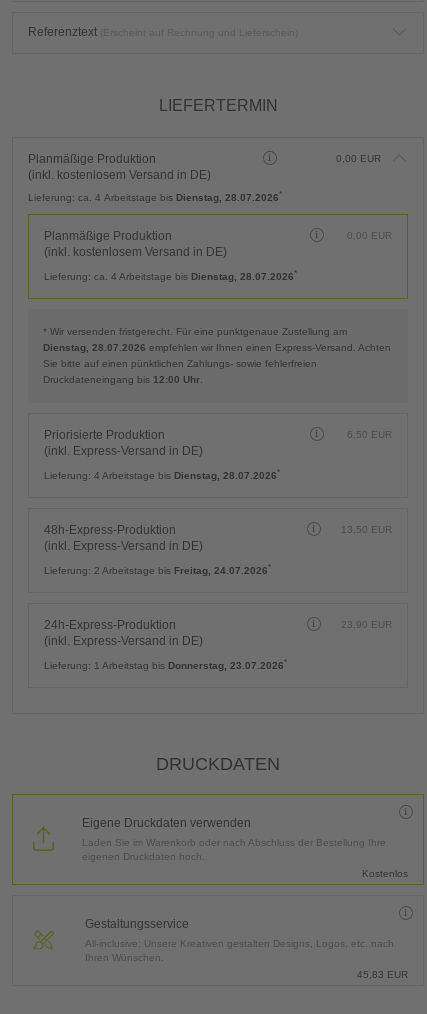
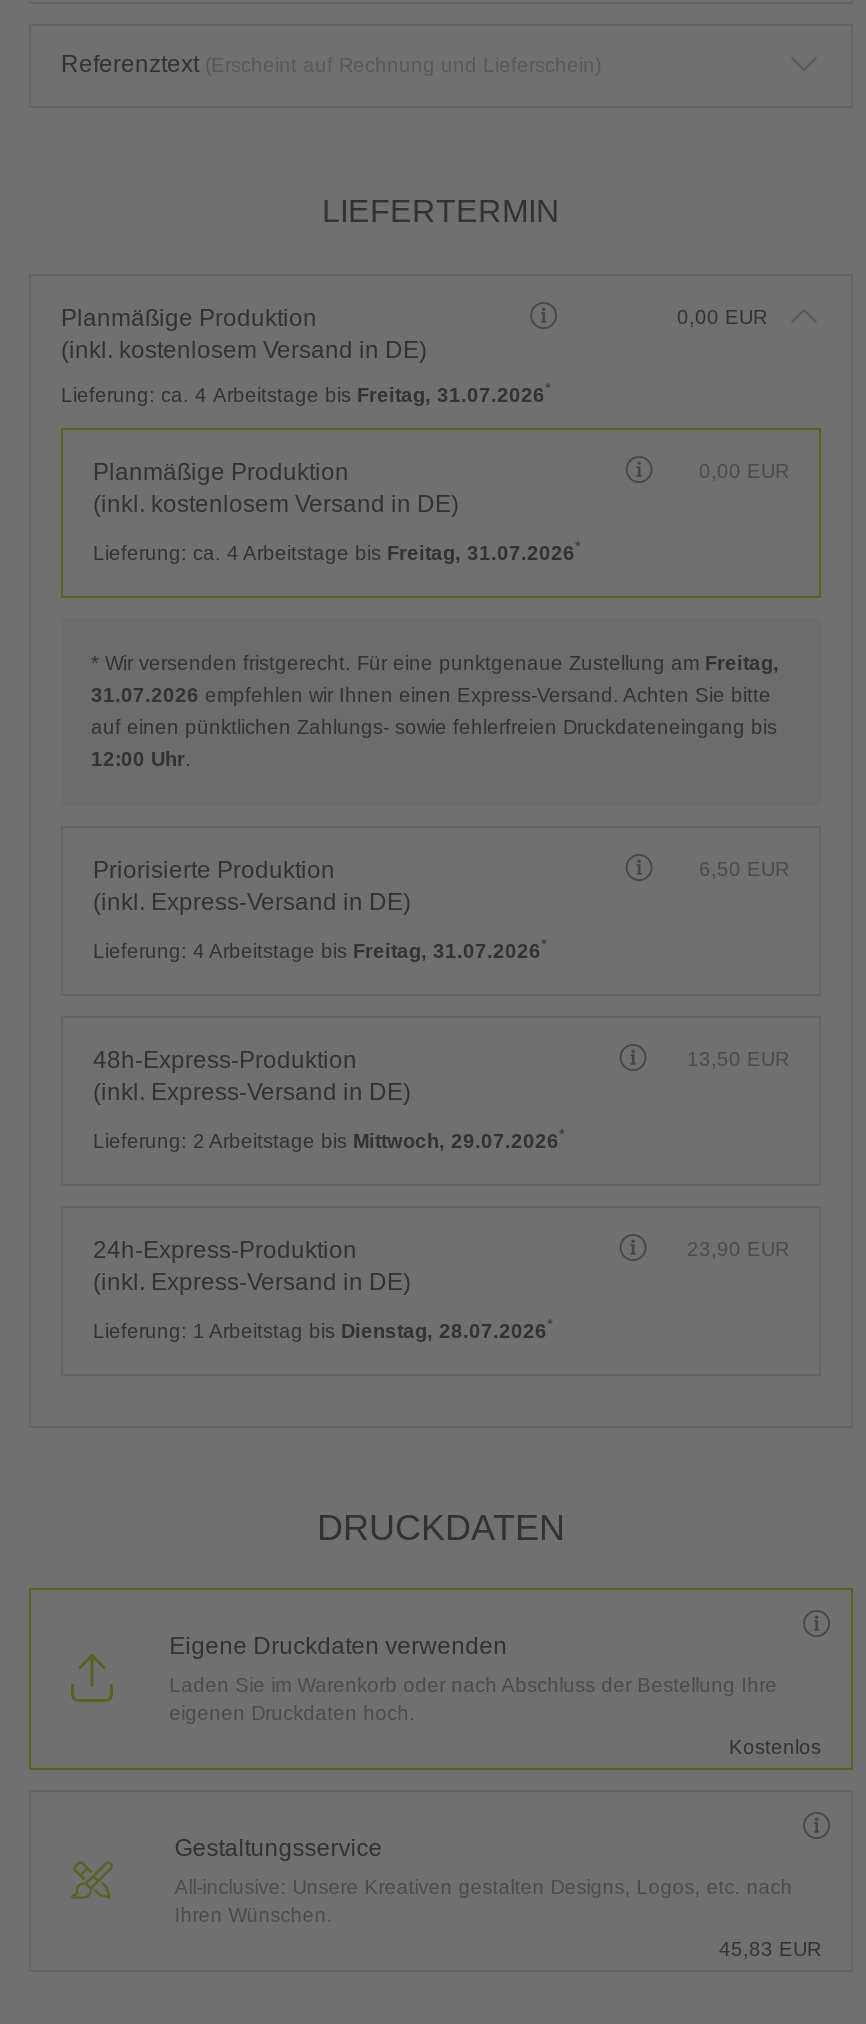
[28,190,282,203] Lieferung: ca. 4 Arbeitstage bis Dienstag, 28.07.2026* -> [61,380,551,406] Lieferung: ca. 4 Arbeitstage bis Freitag, 31.07.2026*
[44,269,297,282] Lieferung: ca. 4 Arbeitstage bis Dienstag, 28.07.2026* -> [93,538,581,564] Lieferung: ca. 4 Arbeitstage bis Freitag, 31.07.2026*
[43,326,347,337] * Wir versenden fristgerecht. Für eine punktgenaue Zustellung am -> [91,652,779,674] * Wir versenden fristgerecht. Für eine punktgenaue Zustellung am Freitag,
[43,342,391,353] Dienstag, 28.07.2026 empfehlen wir Ihnen einen Express-Versand. Achten -> [91,684,771,706] 31.07.2026 empfehlen wir Ihnen einen Express-Versand. Achten Sie bitte
[43,358,317,369] Sie bitte auf einen pünktlichen Zahlungs- sowie fehlerfreien -> [91,716,777,738] auf einen pünktlichen Zahlungs- sowie fehlerfreien Druckdateneingang bis
[43,374,203,385] Druckdateneingang bis 12:00 Uhr. -> [91,748,191,770] 12:00 Uhr.
[44,468,280,481] Lieferung: 4 Arbeitstage bis Dienstag, 28.07.2026* -> [93,936,547,962] Lieferung: 4 Arbeitstage bis Freitag, 31.07.2026*
[44,563,271,576] Lieferung: 2 Arbeitstage bis Freitag, 24.07.2026* -> [93,1126,565,1152] Lieferung: 2 Arbeitstage bis Mittwoch, 29.07.2026*
[44,658,287,671] Lieferung: 1 Arbeitstag bis Donnerstag, 23.07.2026* -> [93,1316,553,1342] Lieferung: 1 Arbeitstag bis Dienstag, 28.07.2026*

